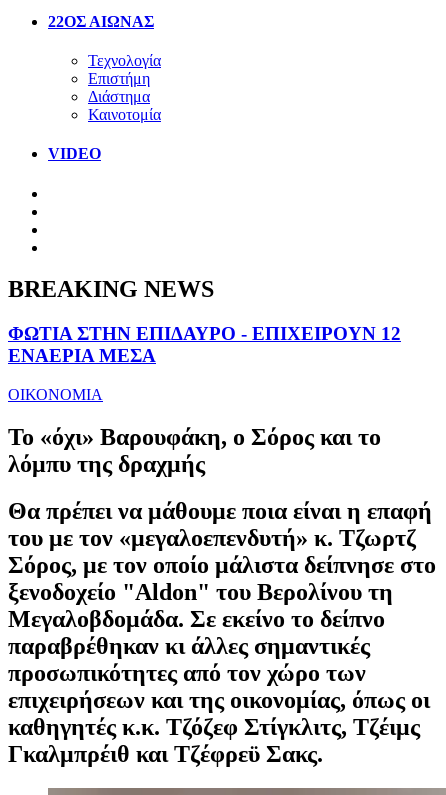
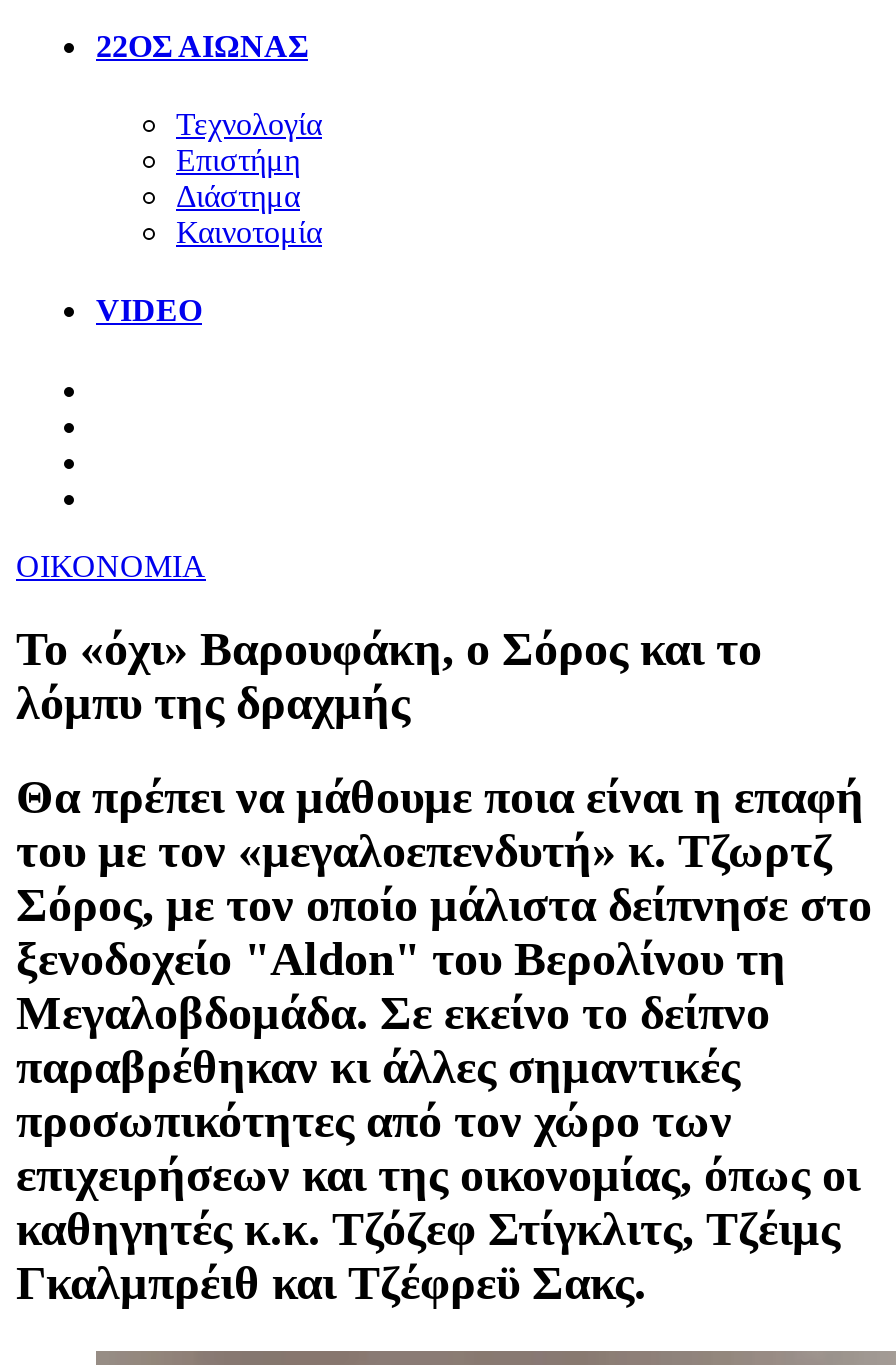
[8,276,401,366] BREAKING NEWS | ΦΩΤΙΑ ΣΤΗΝ ΕΠΙΔΑΥΡΟ - ΕΠΙΧΕΙΡΟΥΝ 12 | ΕΝΑΕΡΙΑ ΜΕΣΑ -> none

